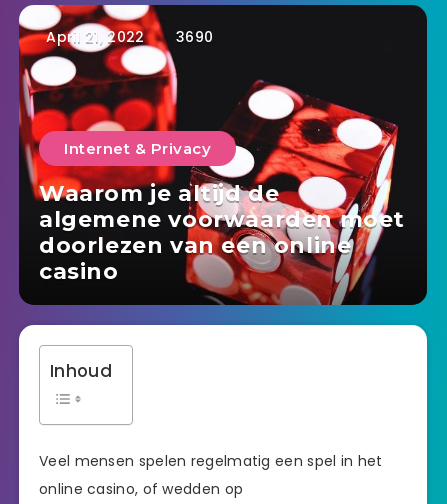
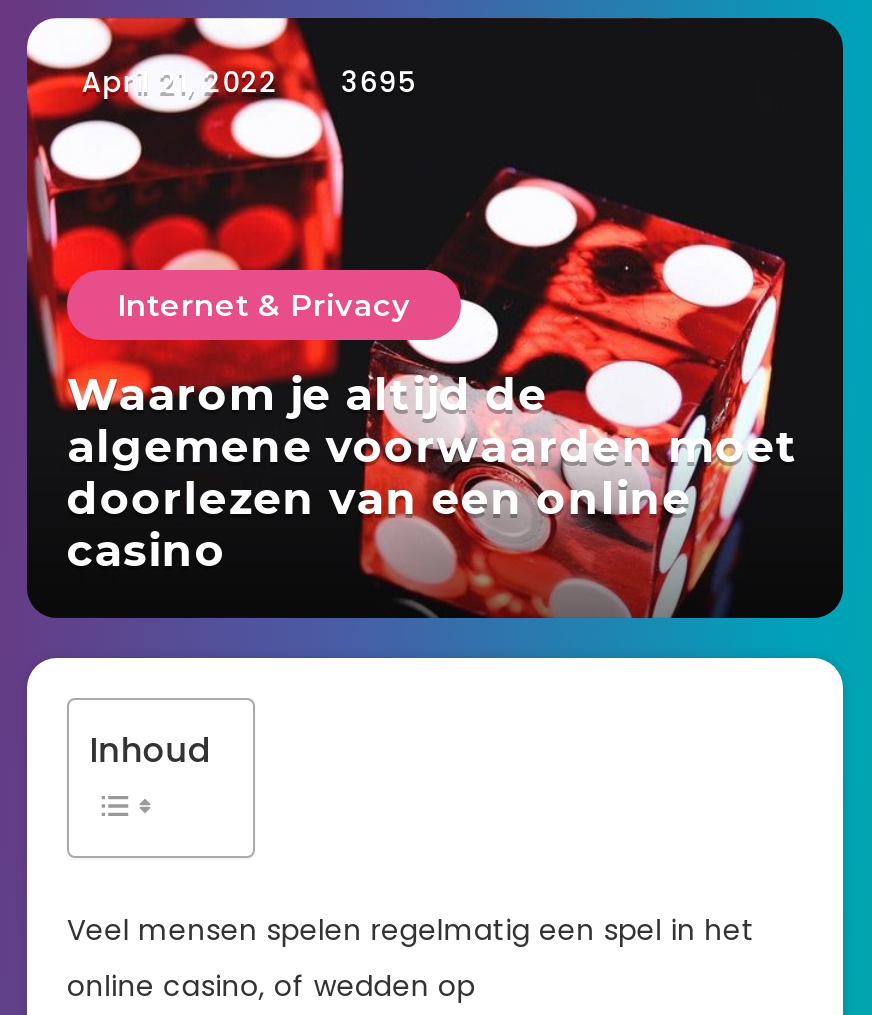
[172,27,213,47] 3690 -> [333,62,416,102] 3695

